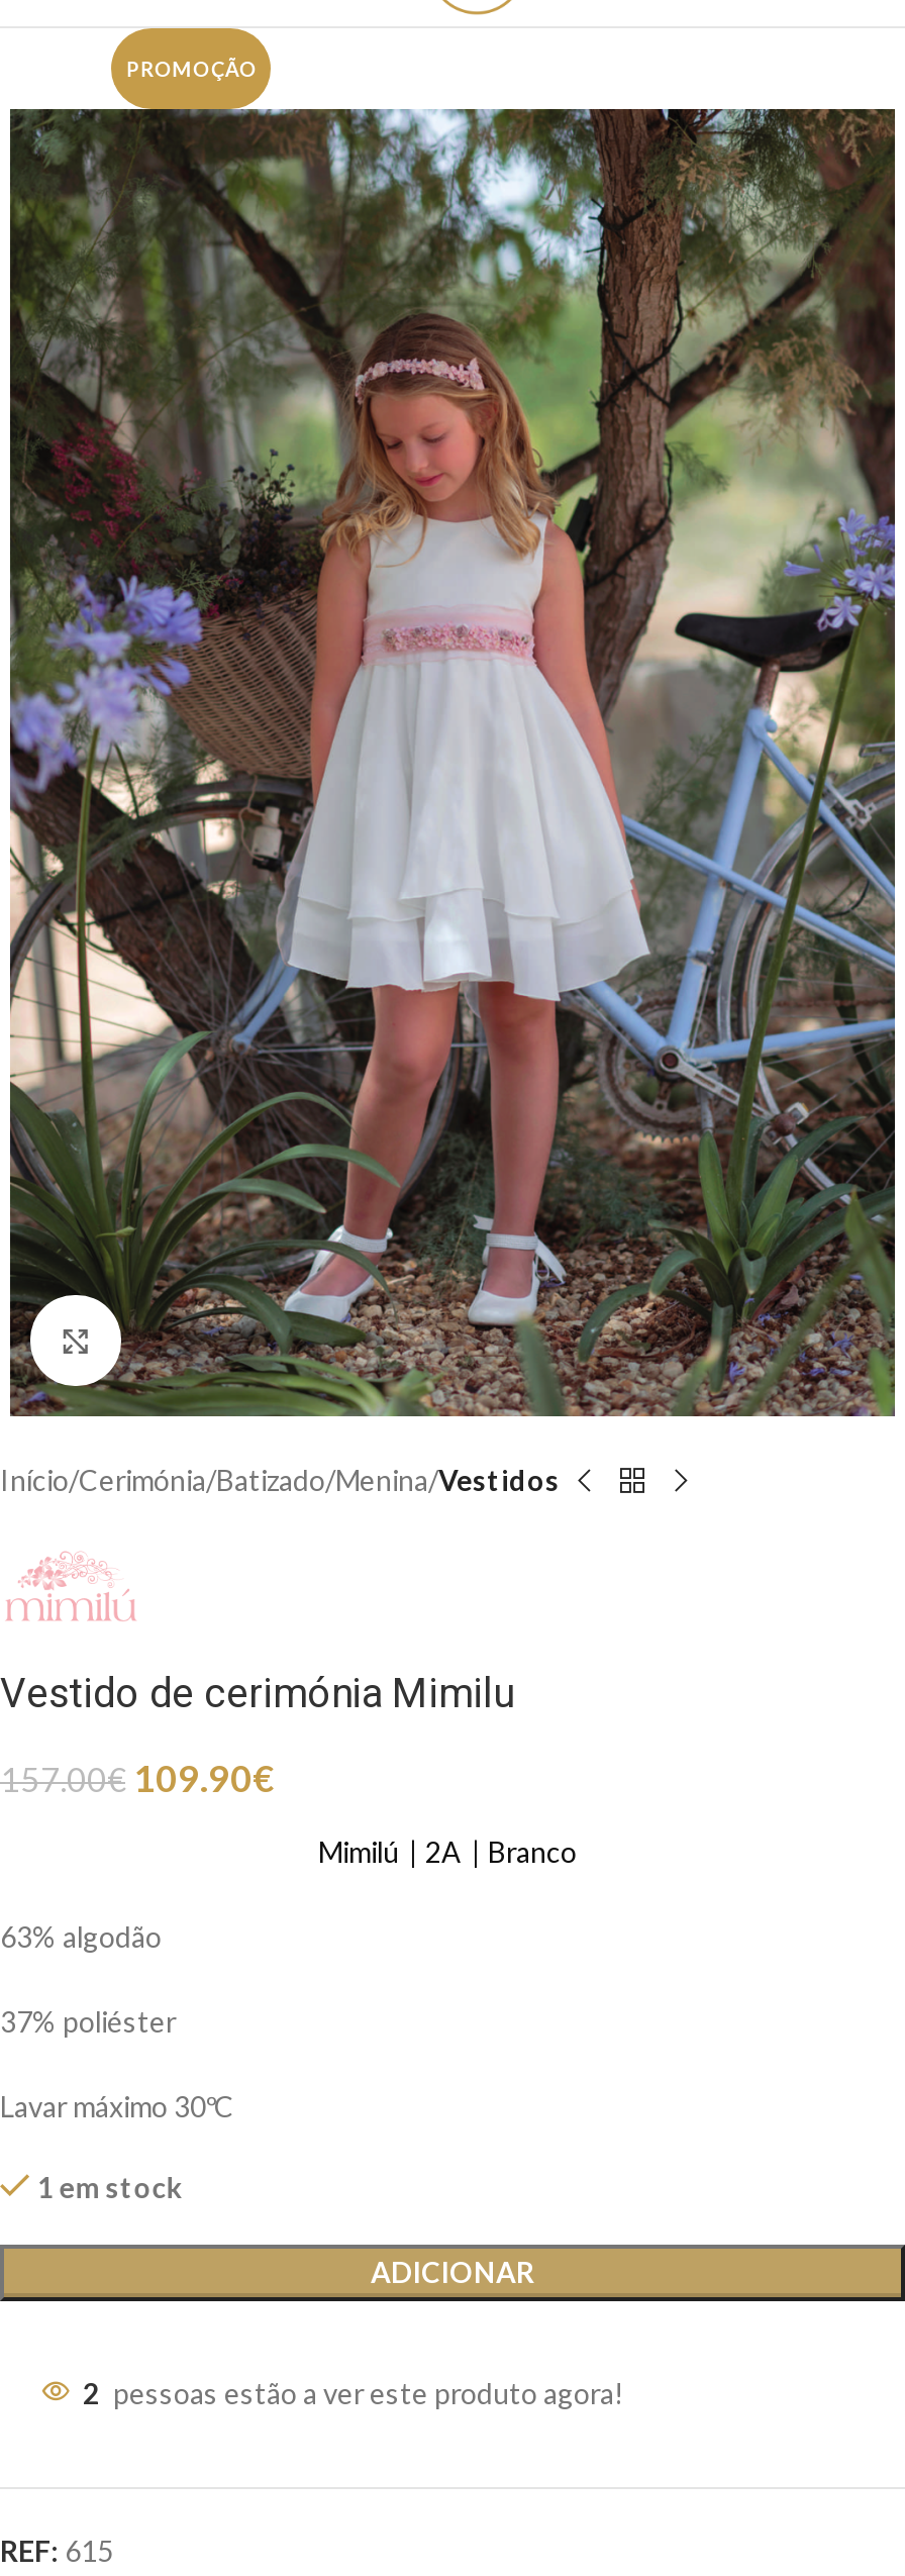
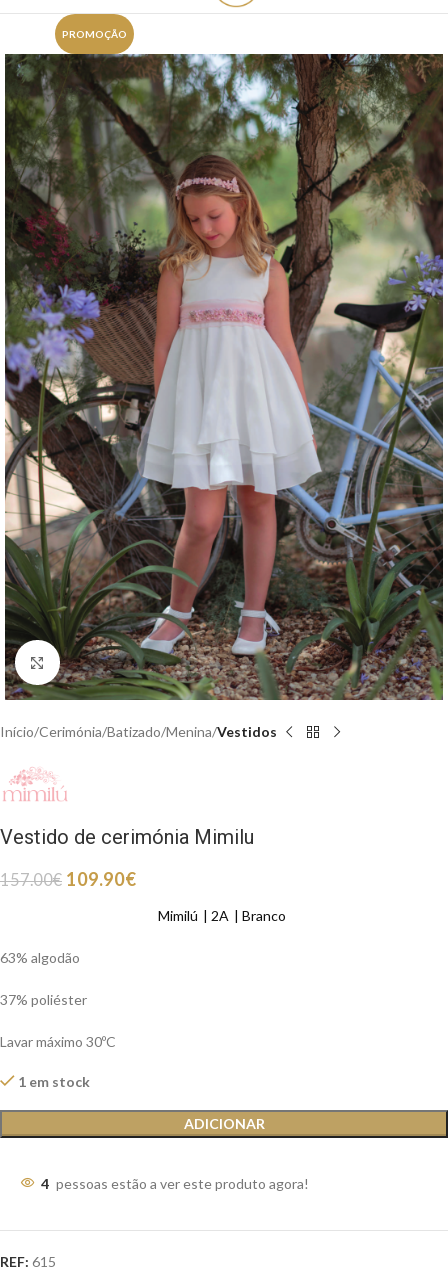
[83,2376,624,2410] 2 pessoas estão a ver este produto agora! -> [41,1175,309,1192] 4 pessoas estão a ver este produto agora!

